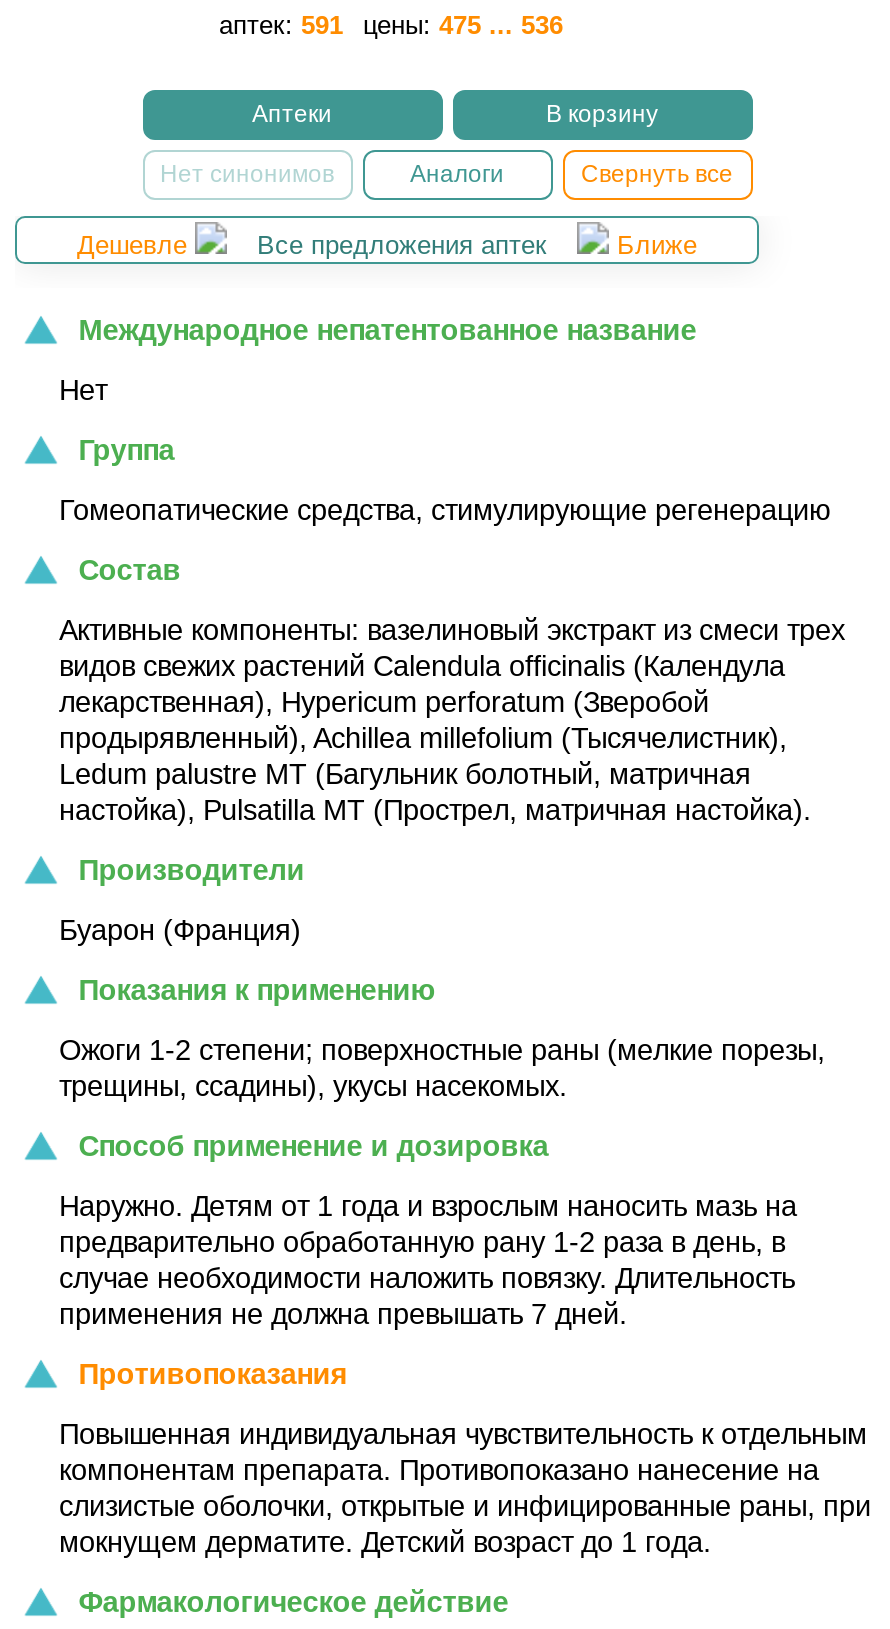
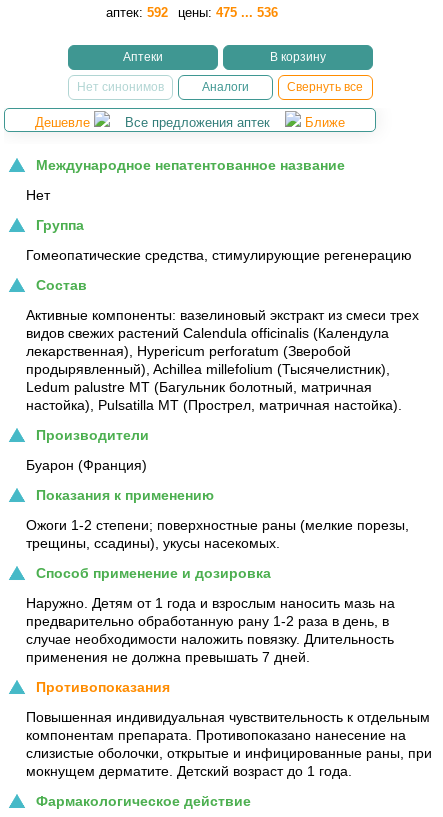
[219,9,563,39] аптек: 591 цены: 475 ... 536 -> [106,4,278,19] аптек: 592 цены: 475 ... 536

